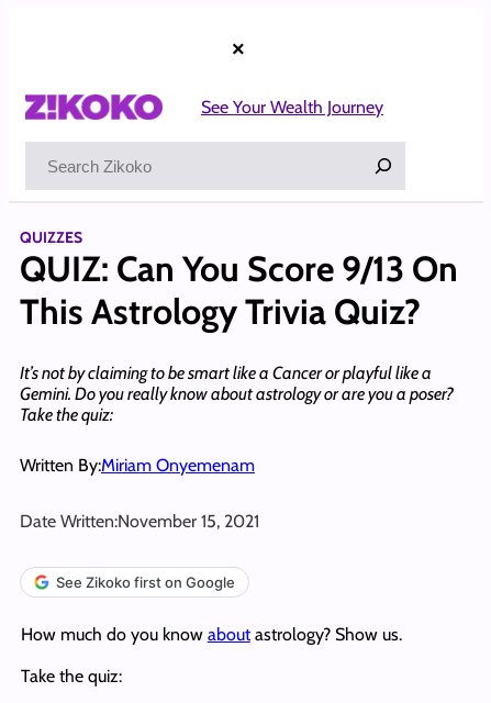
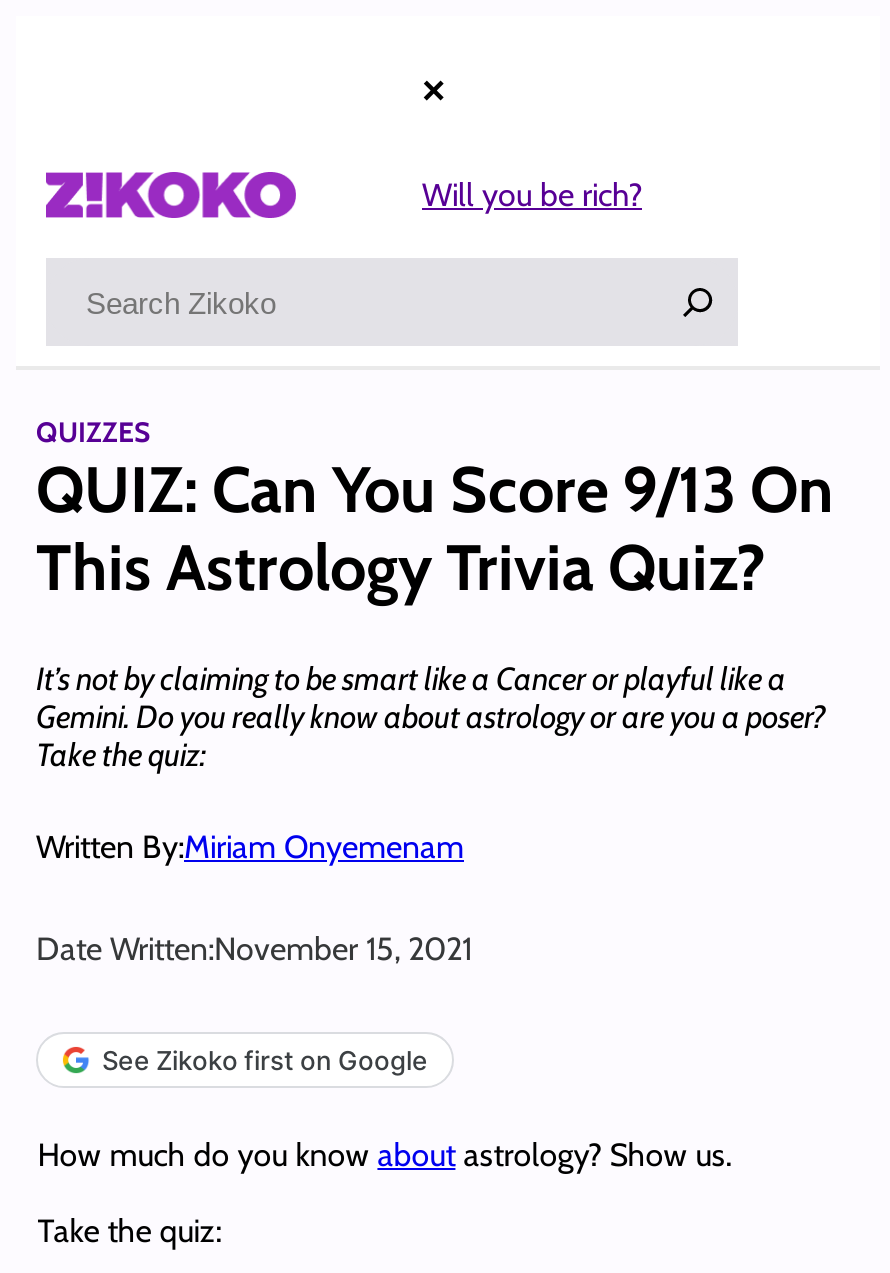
[201,97,383,118] See Your Wealth Journey -> [422,176,642,214] Will you be rich?

